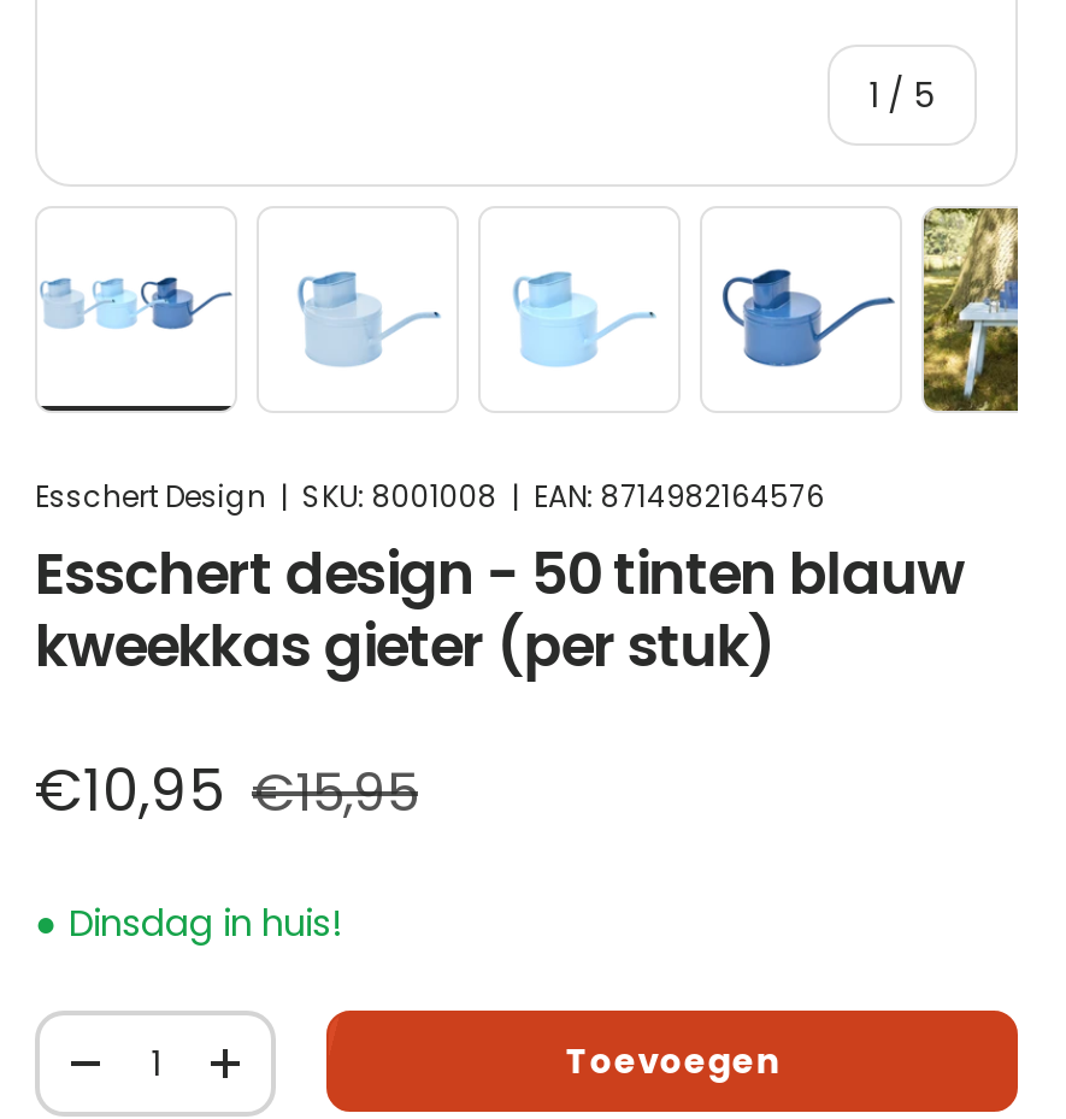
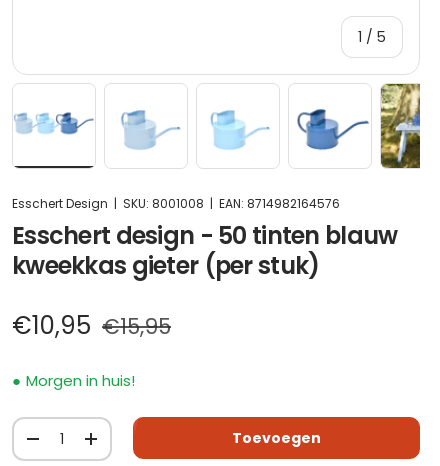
[69,898,341,948] Dinsdag in huis! -> [26,370,135,391] Morgen in huis!

